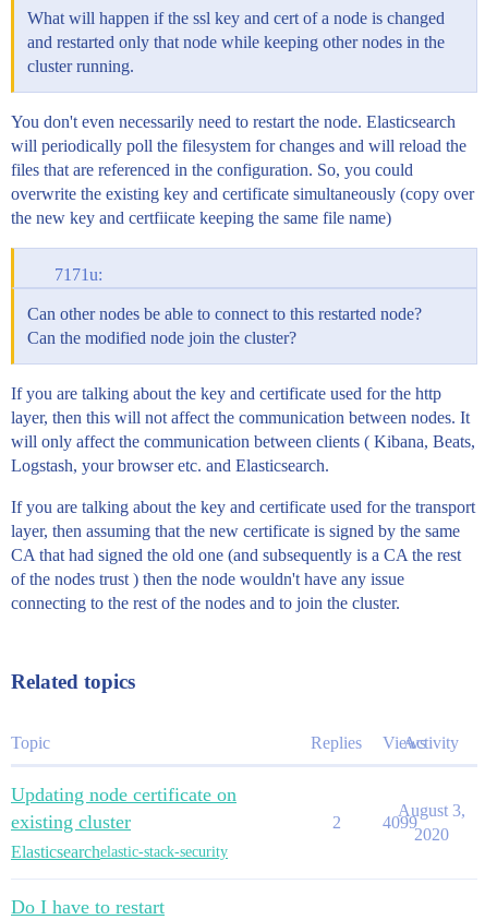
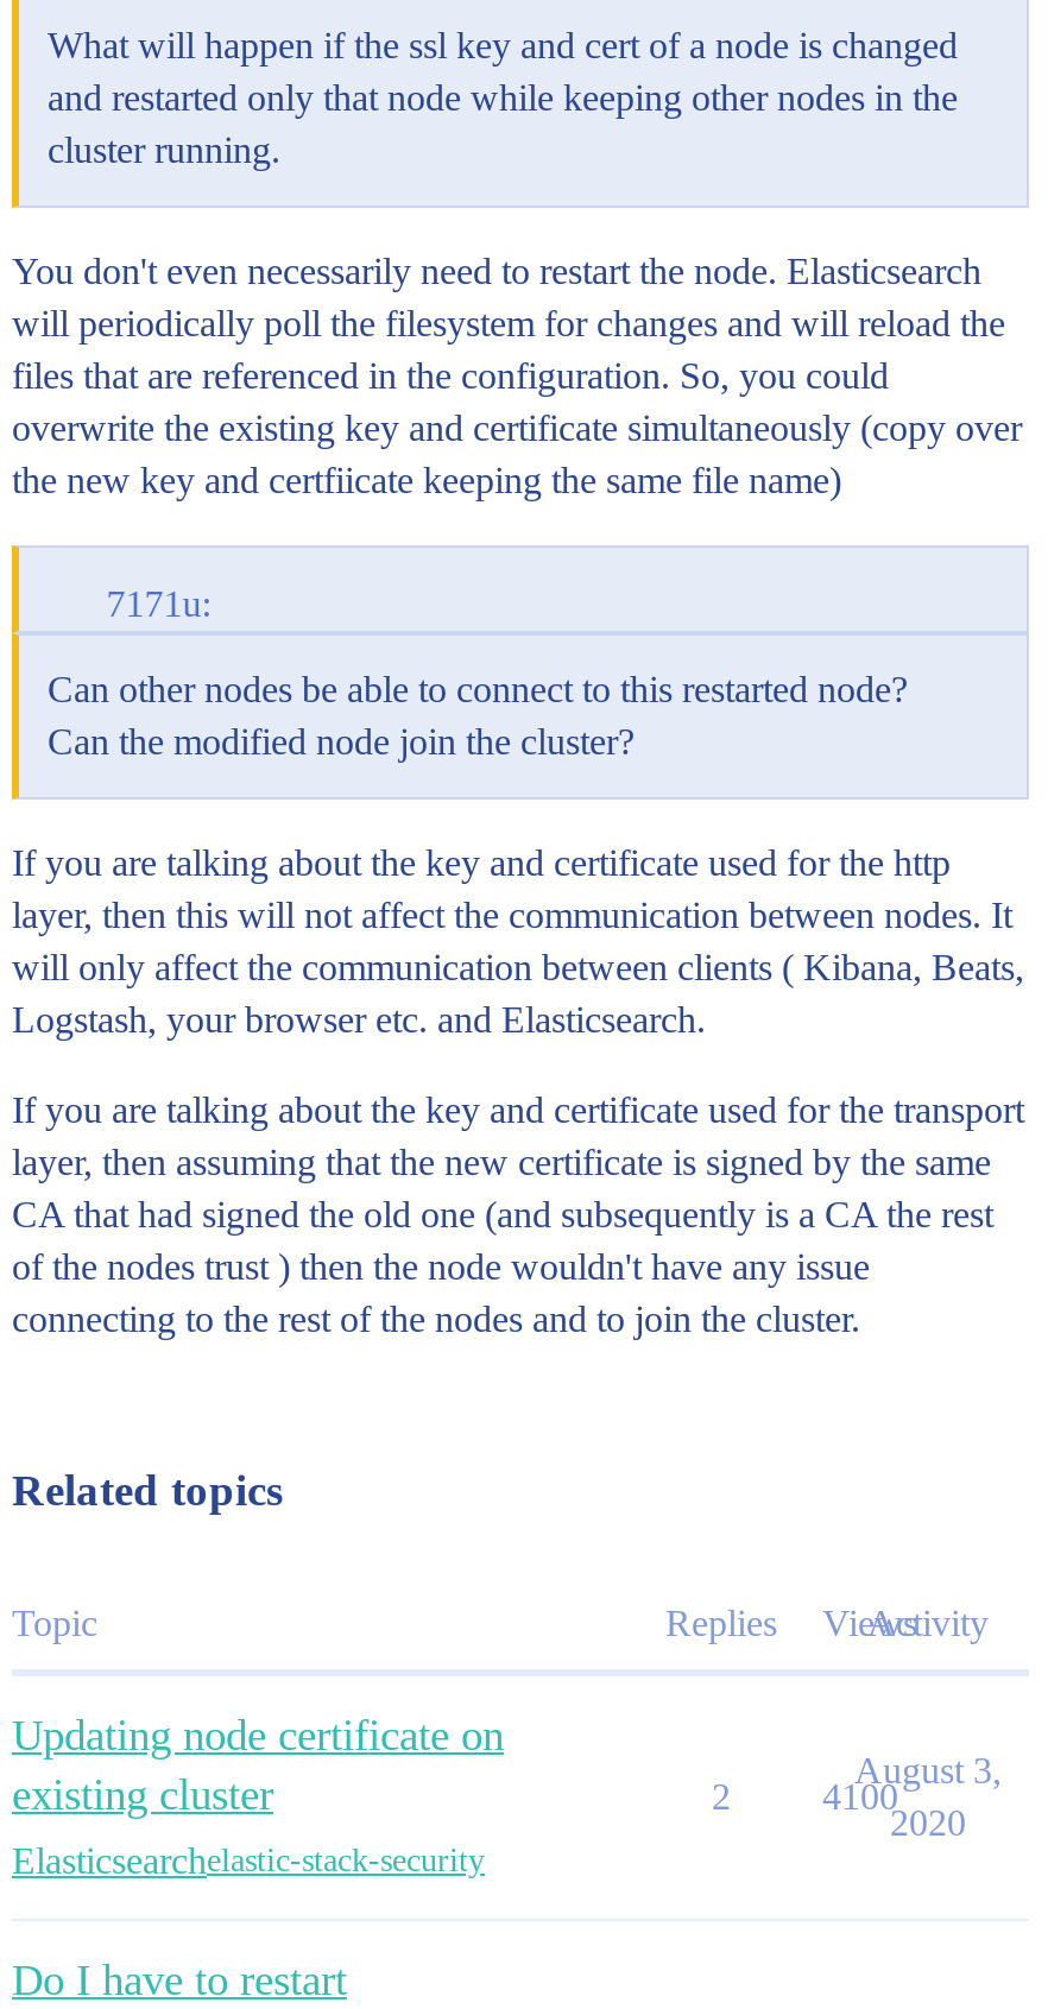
[383,813,417,831] 4099 -> [822,1776,898,1816] 4100

